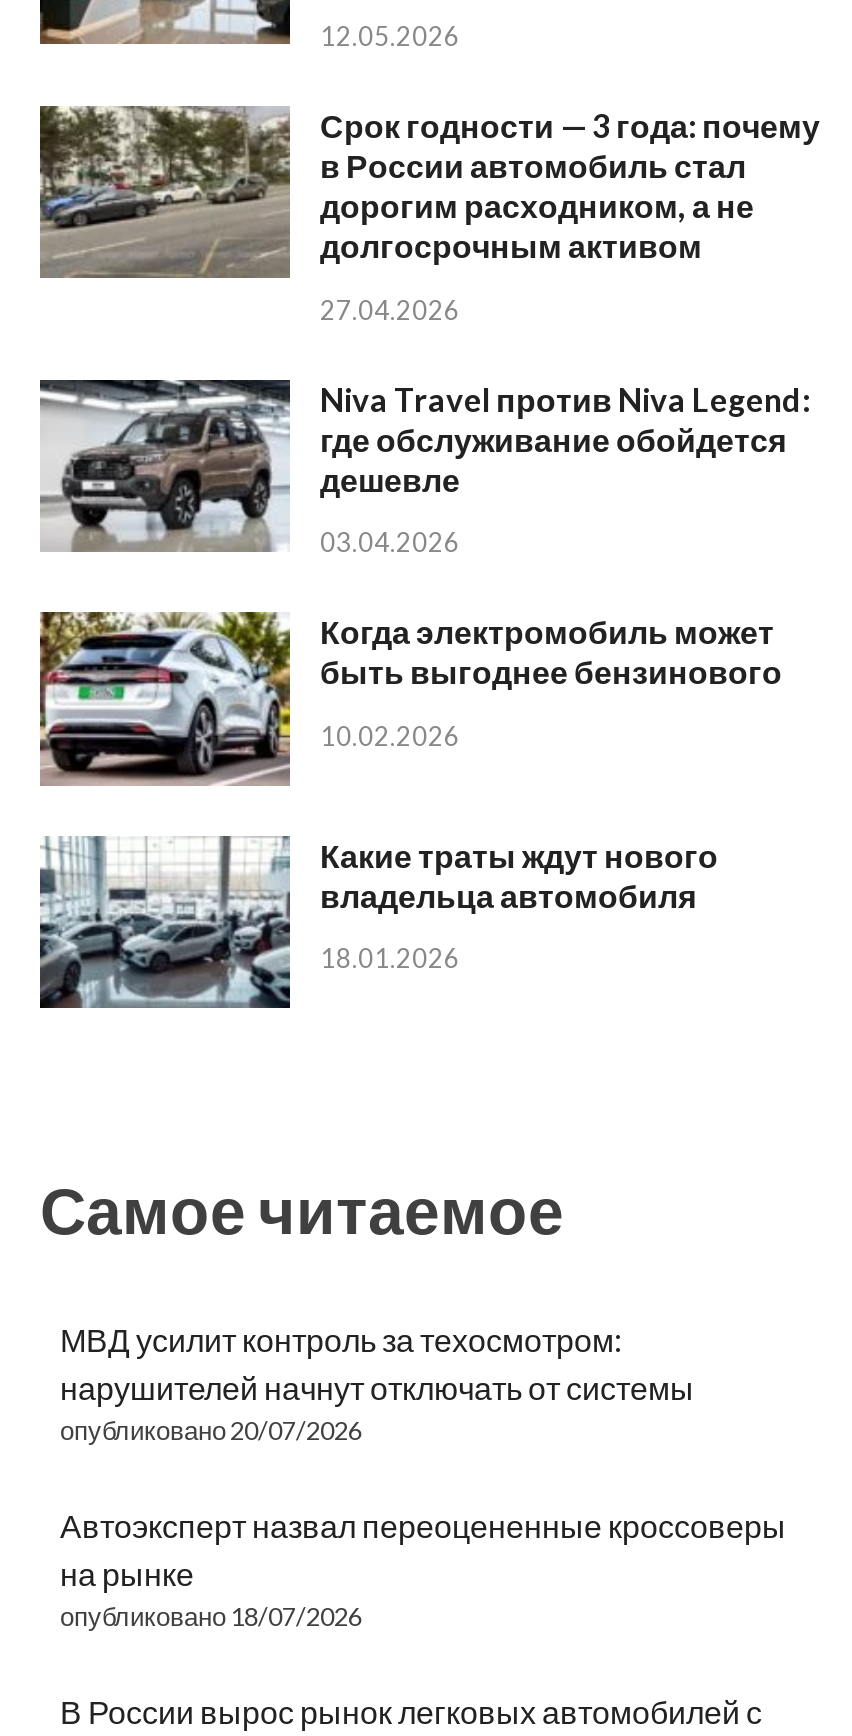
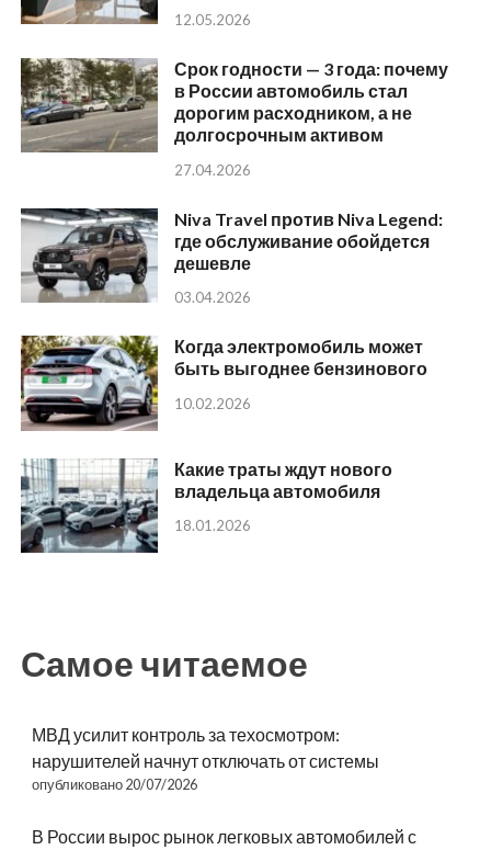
[60,1507,786,1633] Автоэксперт назвал переоцененные кроссоверы | на рынке | опубликовано 18/07/2026 -> none

